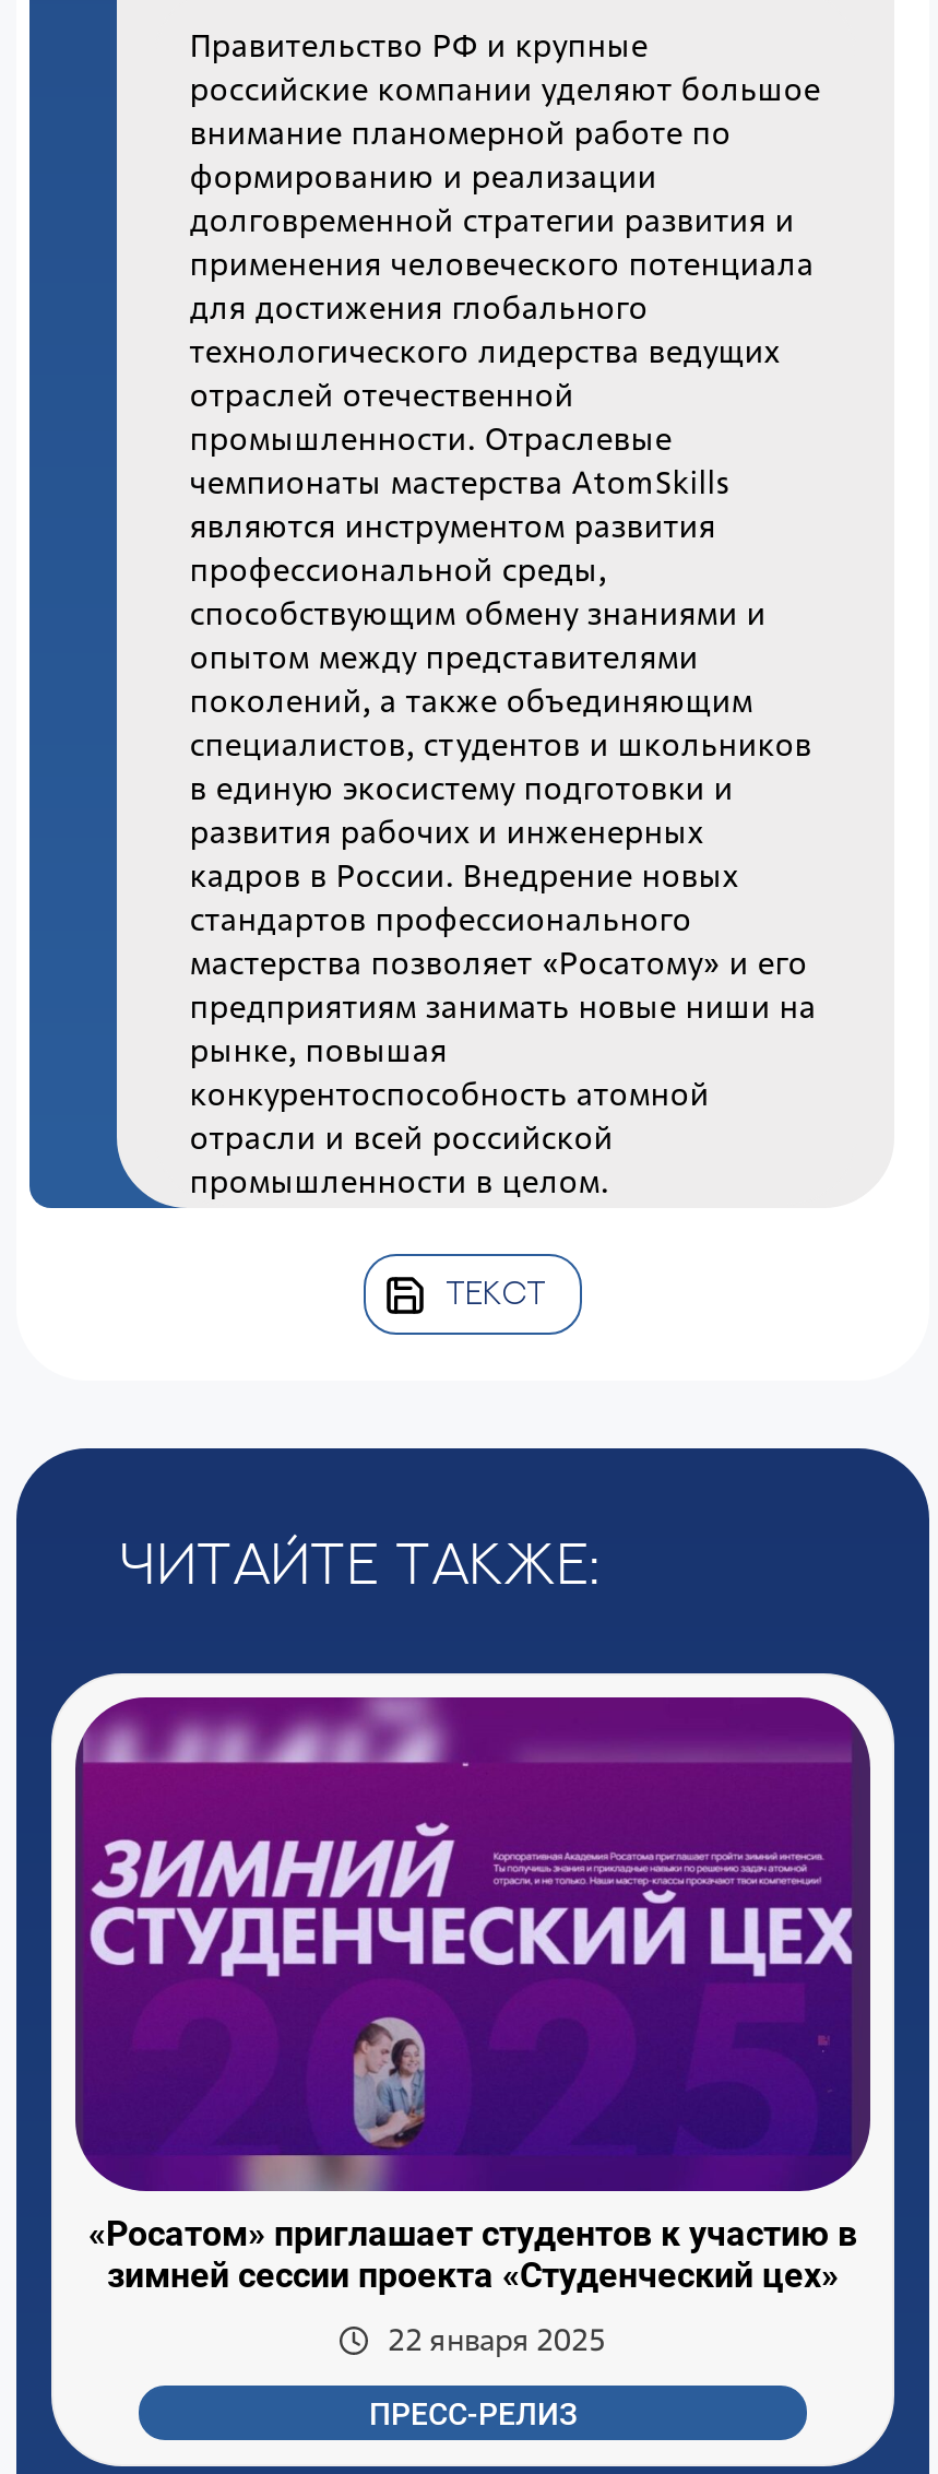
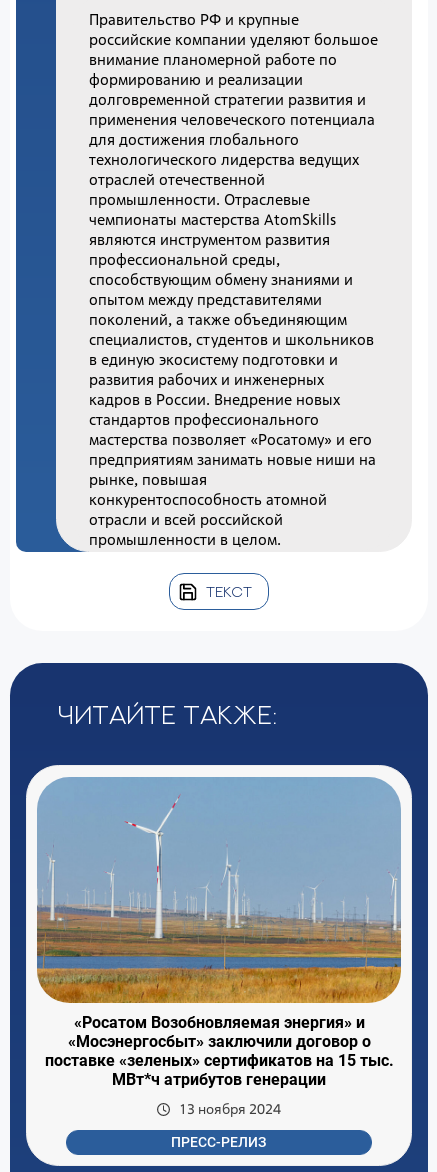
[73,1696,872,2297] [image] | «Росатом» приглашает студентов к участию в | зимней сессии проекта «Студенческий цех» -> [36,777,402,1089] [image] | «Росатом Возобновляемая энергия» и | «Мосэнергосбыт» заключили договор о | поставке «зеленых» сертификатов на 15 тыс. | МВт*ч атрибутов генерации
[388,2321,606,2360] 22 января 2025 -> [179,1100,281,1118] 13 ноября 2024

